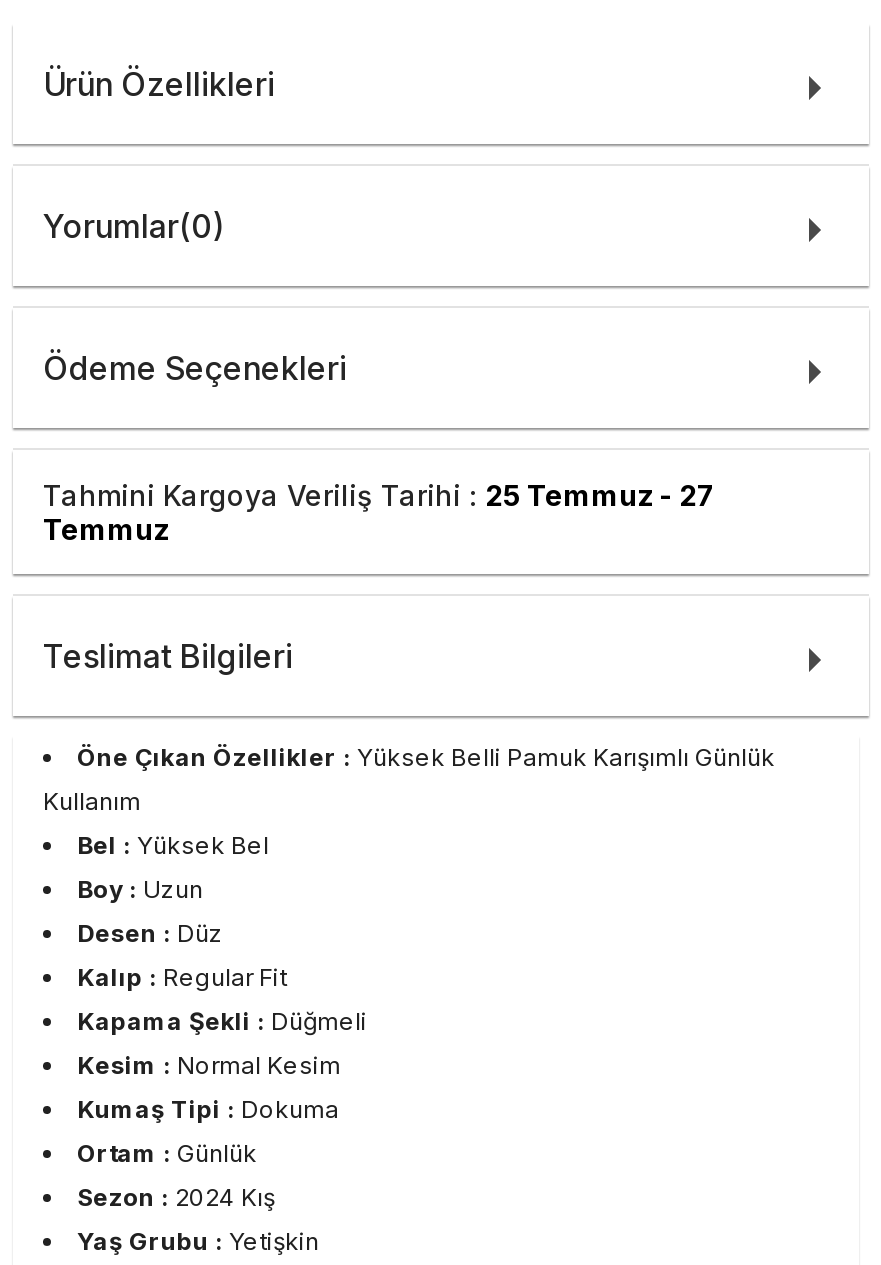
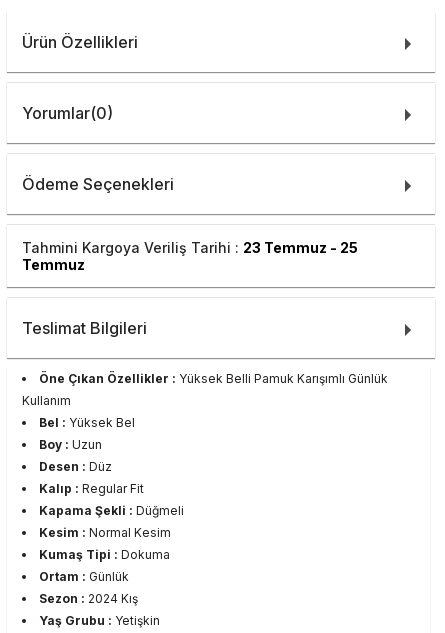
[43,478,715,512] Tahmini Kargoya Veriliş Tarihi : 25 Temmuz - 27 -> [22,239,358,256] Tahmini Kargoya Veriliş Tarihi : 23 Temmuz - 25

